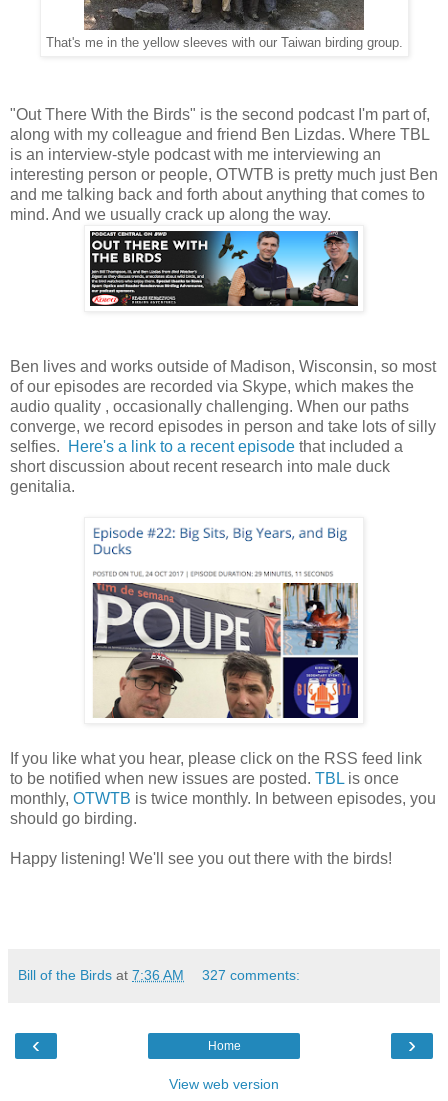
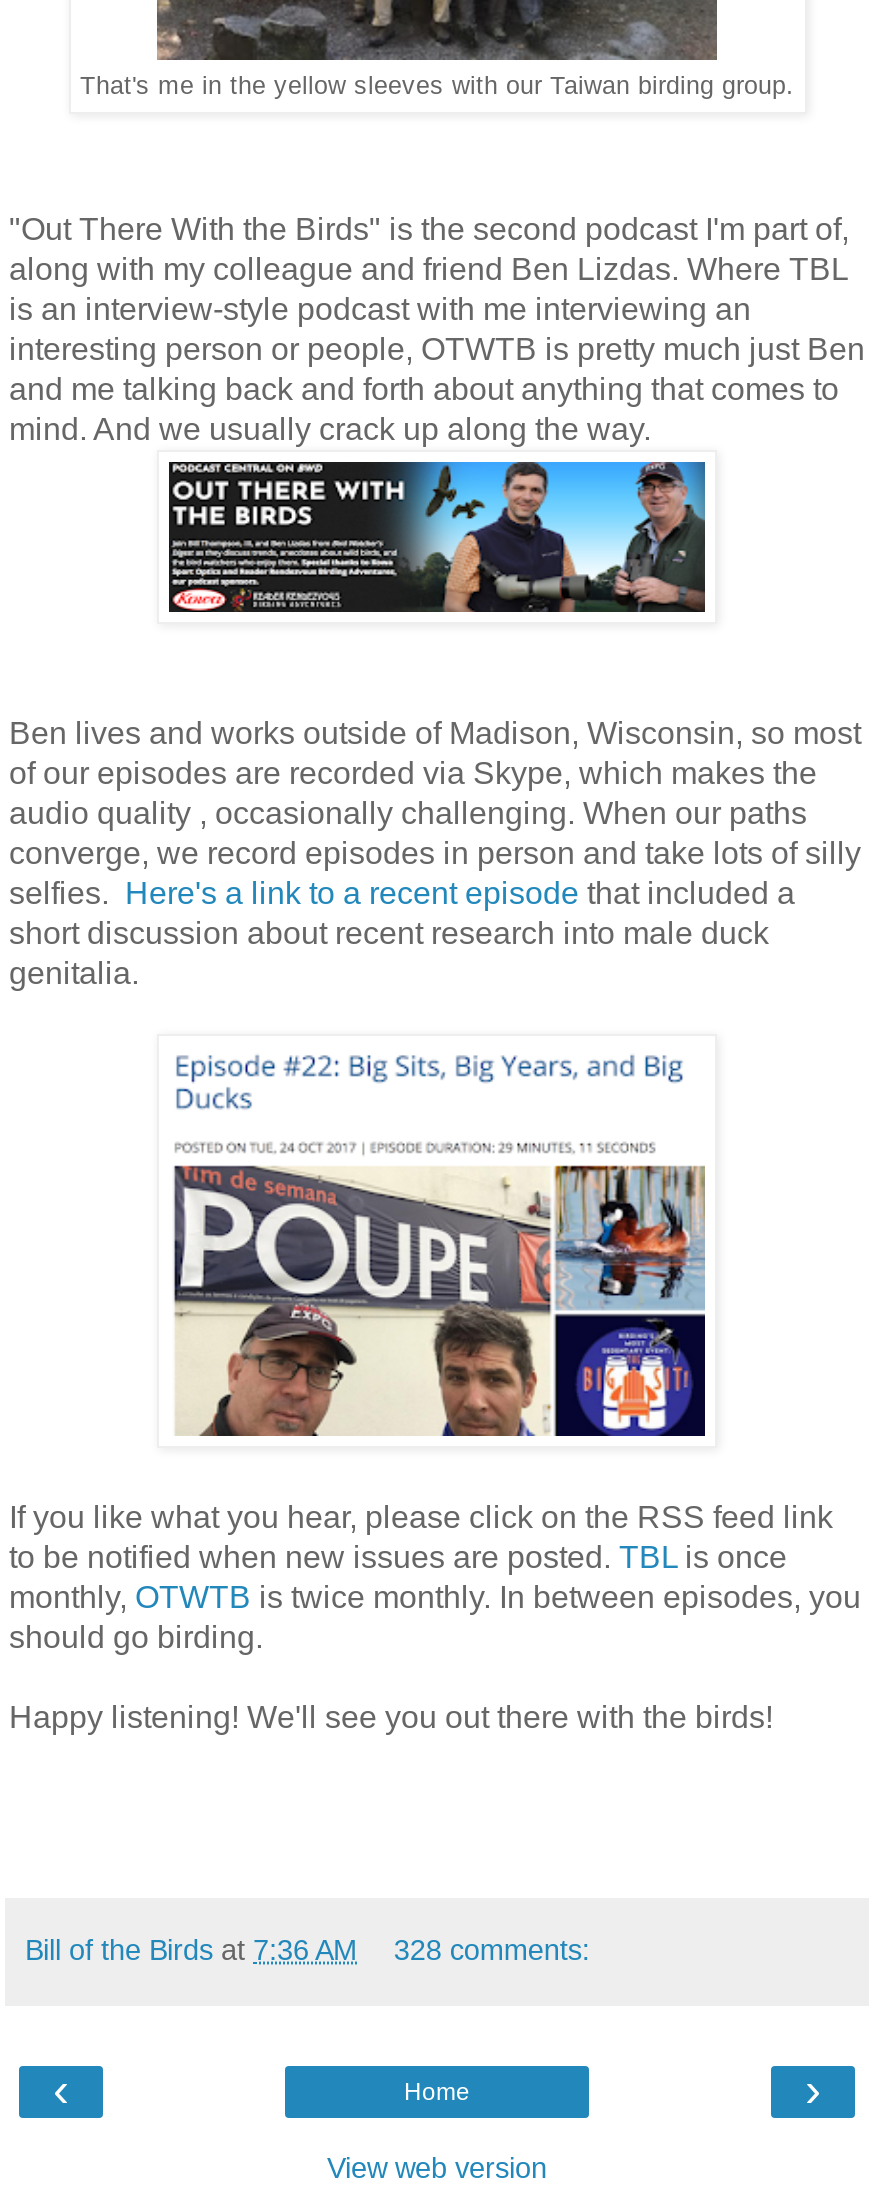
[18,967,300,983] Bill of the Birds at 7:36 AM 327 comments: -> [25,1933,590,1965] Bill of the Birds at 7:36 AM 328 comments:

